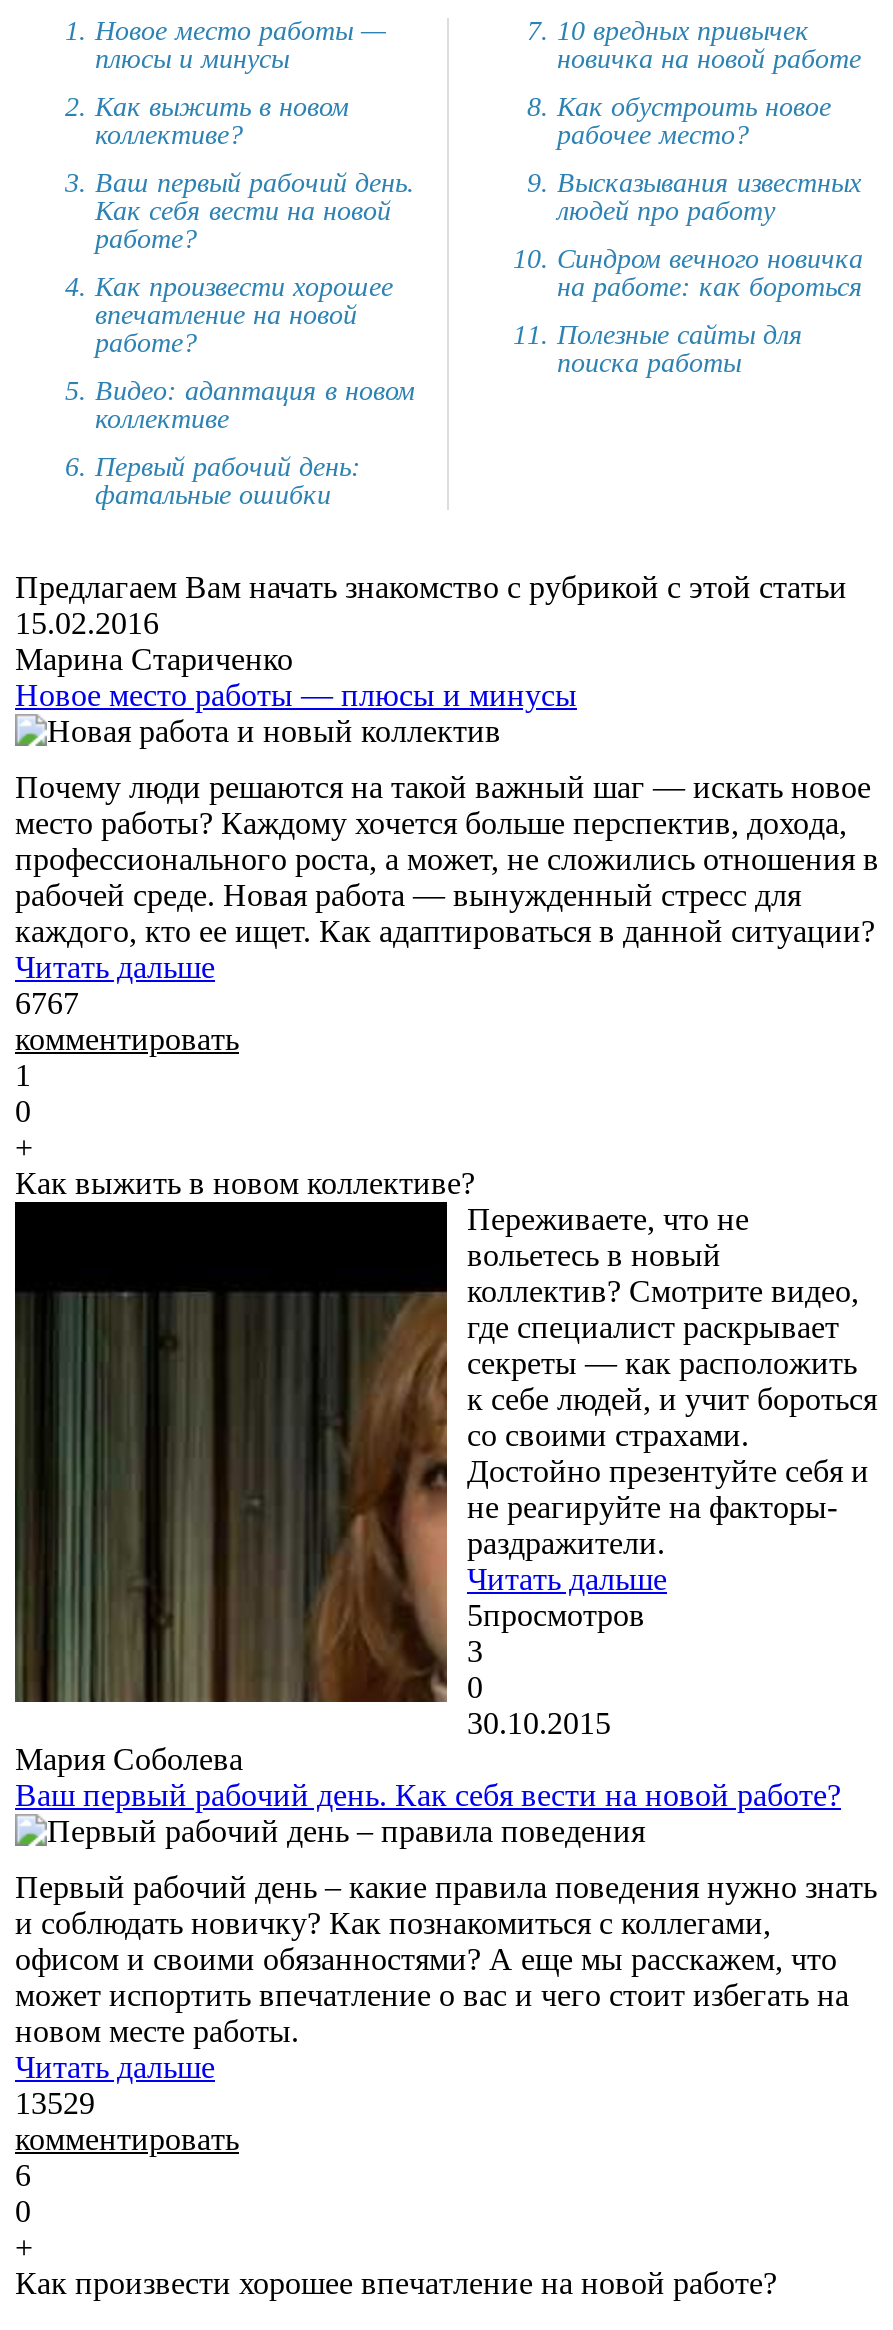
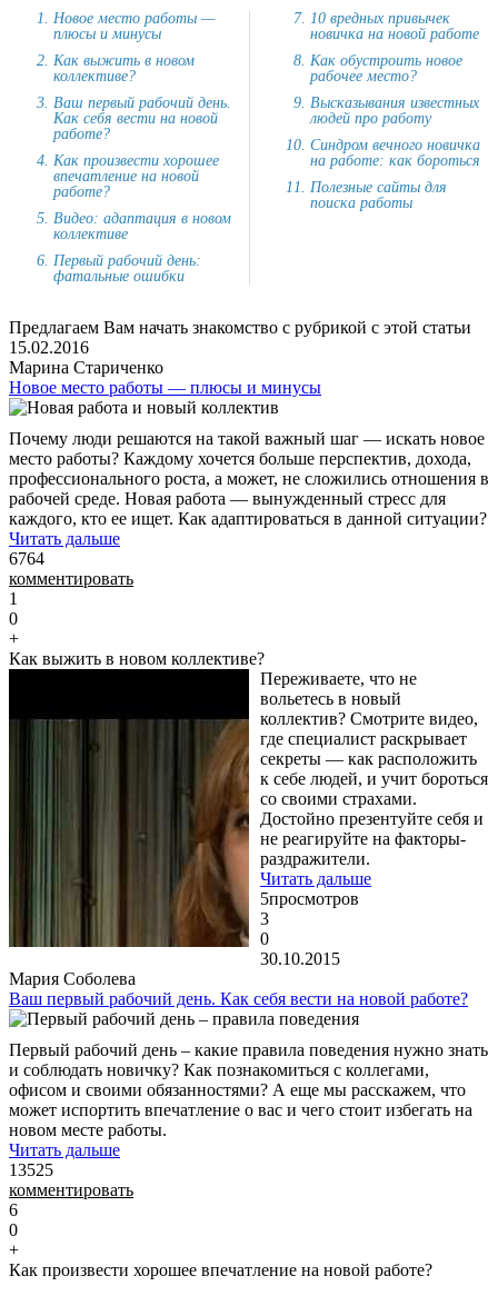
[15,986,79,1020] 6767 -> [9,549,44,568] 6764
[15,2086,95,2120] 13529 -> [9,1160,53,1179] 13525

